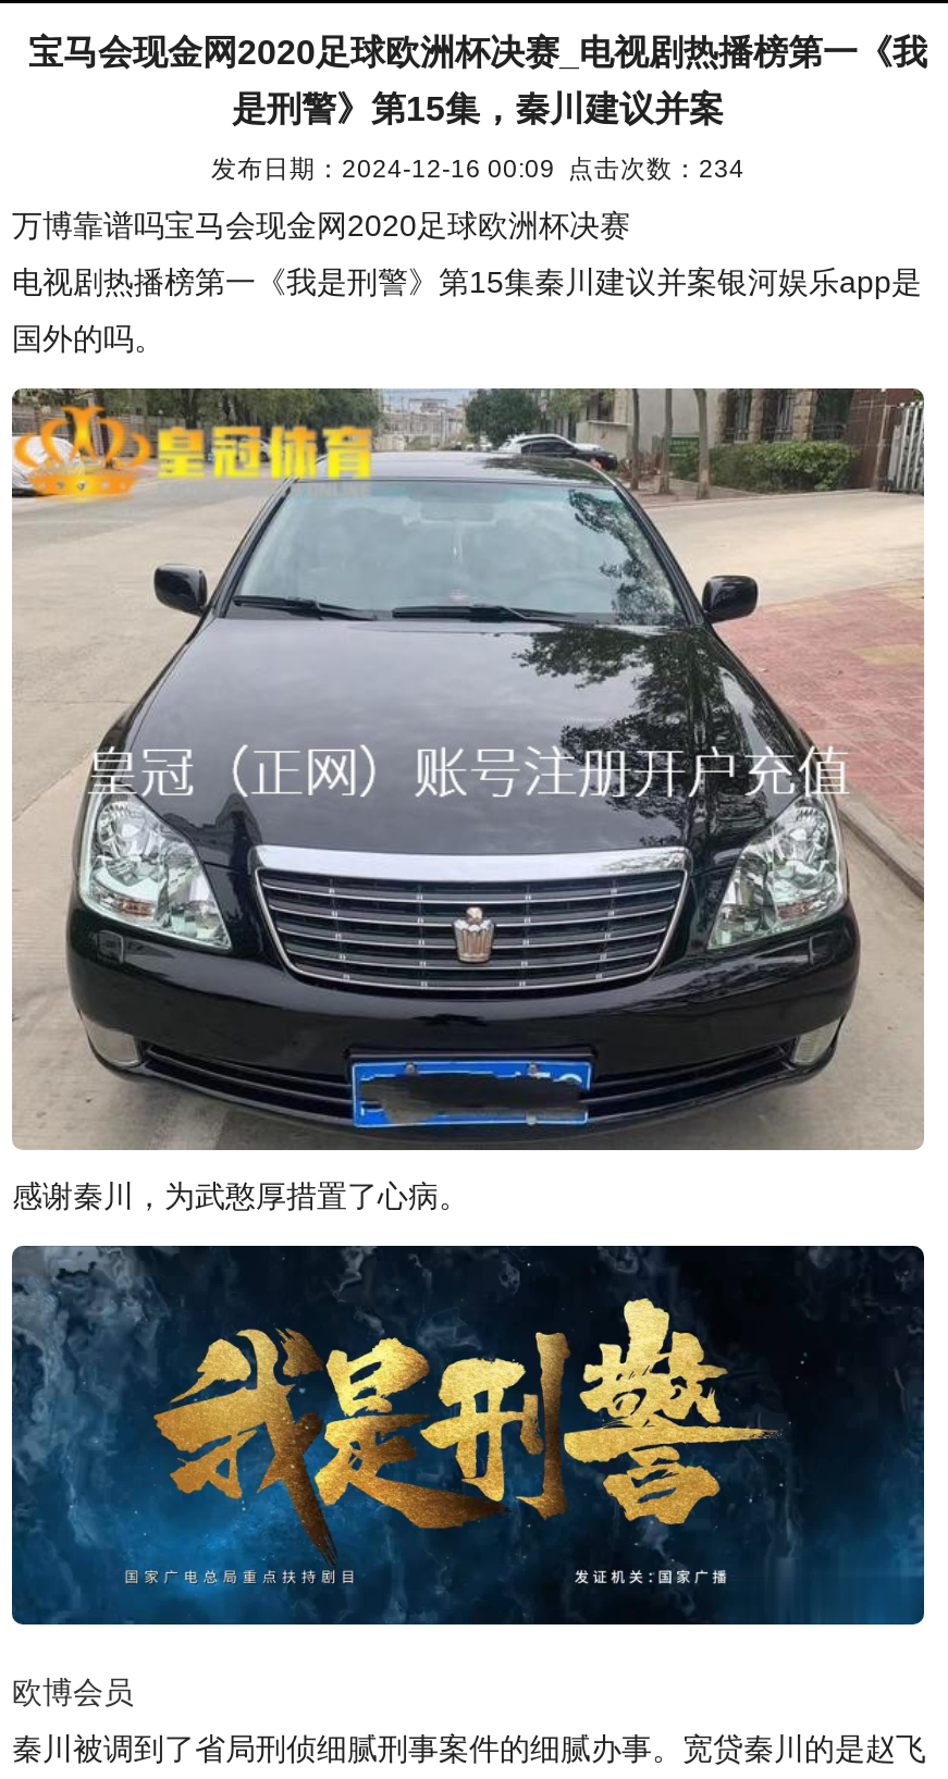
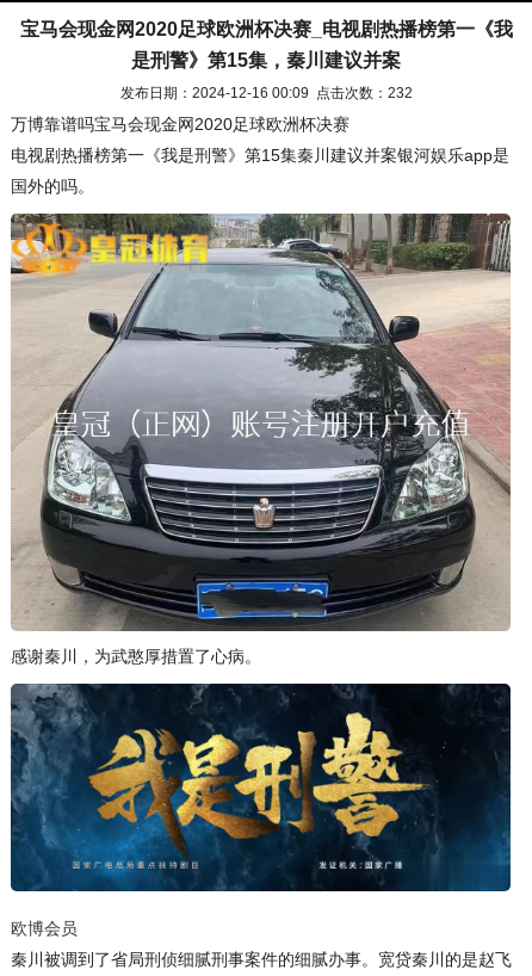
[211,153,744,182] 发布日期：2024-12-16 00:09 点击次数：234 -> [120,85,412,100] 发布日期：2024-12-16 00:09 点击次数：232

